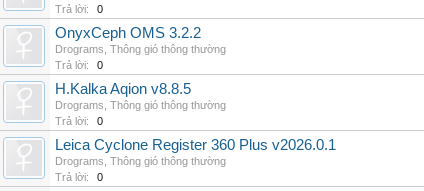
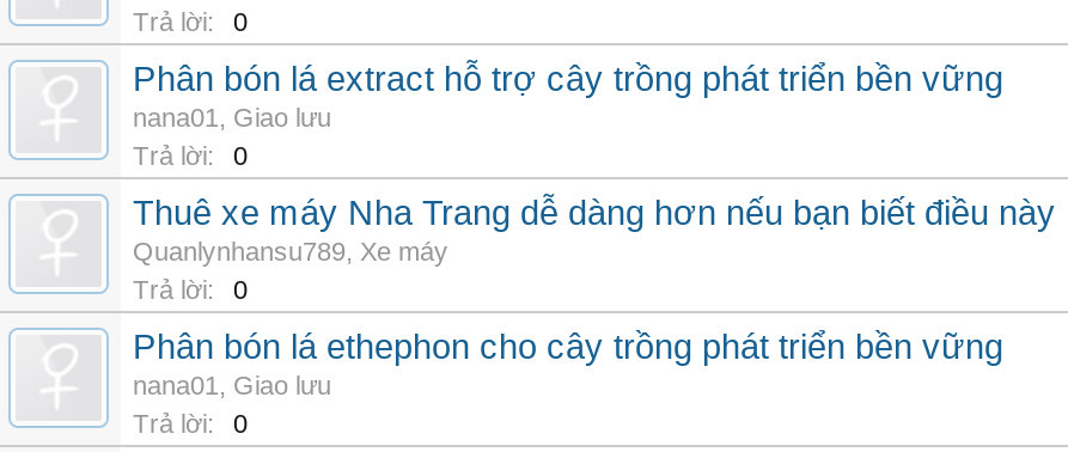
[55,25,226,55] OnyxCeph OMS 3.2.2 | Drograms, Thông gió thông thường -> [133,60,1003,132] Phân bón lá extract hỗ trợ cây trồng phát triển bền vững | nana01, Giao lưu
[55,81,226,111] H.Kalka Aqion v8.8.5 | Drograms, Thông gió thông thường -> [133,194,1056,265] Thuê xe máy Nha Trang dễ dàng hơn nếu bạn biết điều này | Quanlynhansu789, Xe máy
[55,137,336,167] Leica Cyclone Register 360 Plus v2026.0.1 | Drograms, Thông gió thông thường -> [133,328,1003,399] Phân bón lá ethephon cho cây trồng phát triển bền vững | nana01, Giao lưu

